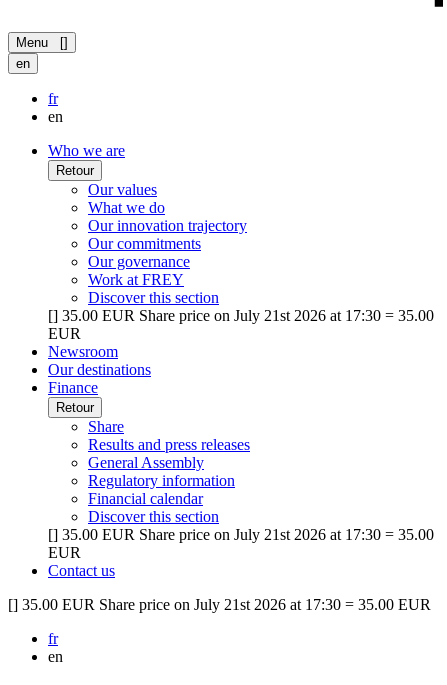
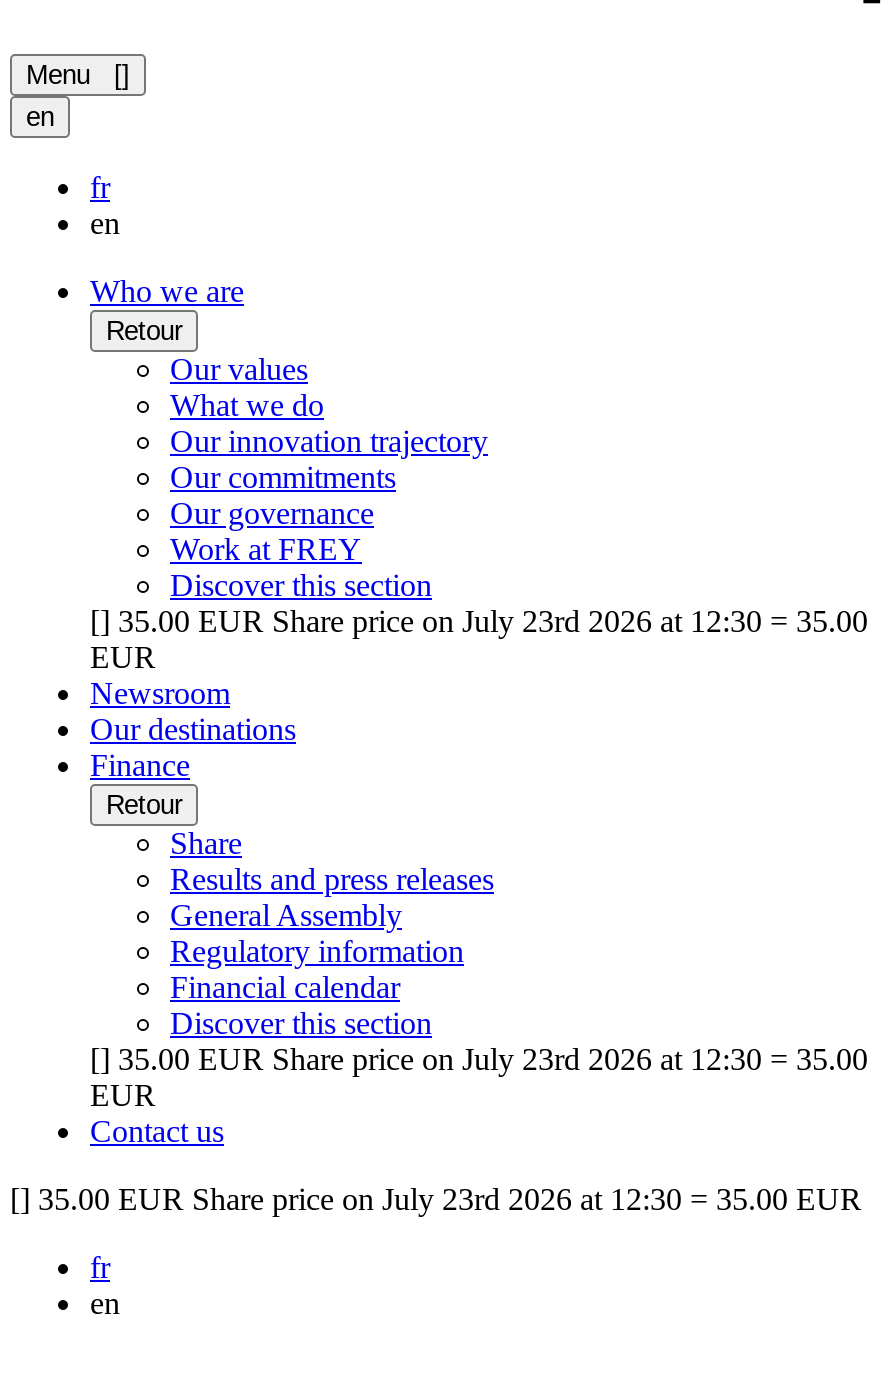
[48,307,434,324] [] 35.00 EUR Share price on July 21st 2026 at 17:30 = 35.00 -> [90,604,868,638] [] 35.00 EUR Share price on July 23rd 2026 at 12:30 = 35.00
[48,526,434,543] [] 35.00 EUR Share price on July 21st 2026 at 17:30 = 35.00 -> [90,1042,868,1076] [] 35.00 EUR Share price on July 23rd 2026 at 12:30 = 35.00
[8,596,431,613] [] 35.00 EUR Share price on July 21st 2026 at 17:30 = 35.00 EUR -> [10,1182,862,1216] [] 35.00 EUR Share price on July 23rd 2026 at 12:30 = 35.00 EUR

